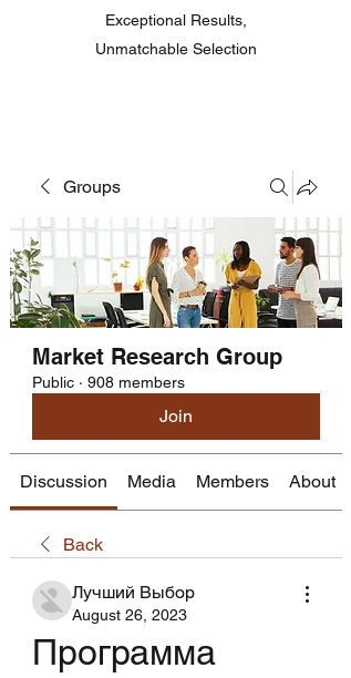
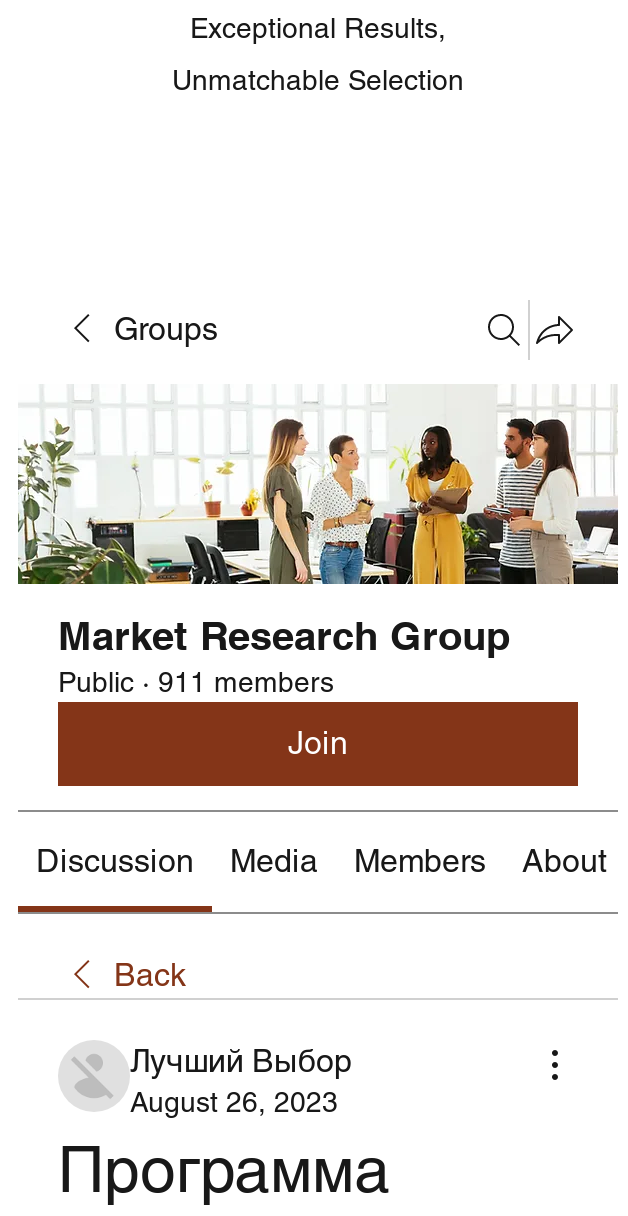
[32,373,185,391] Public · 908 members -> [58,665,334,697] Public · 911 members

